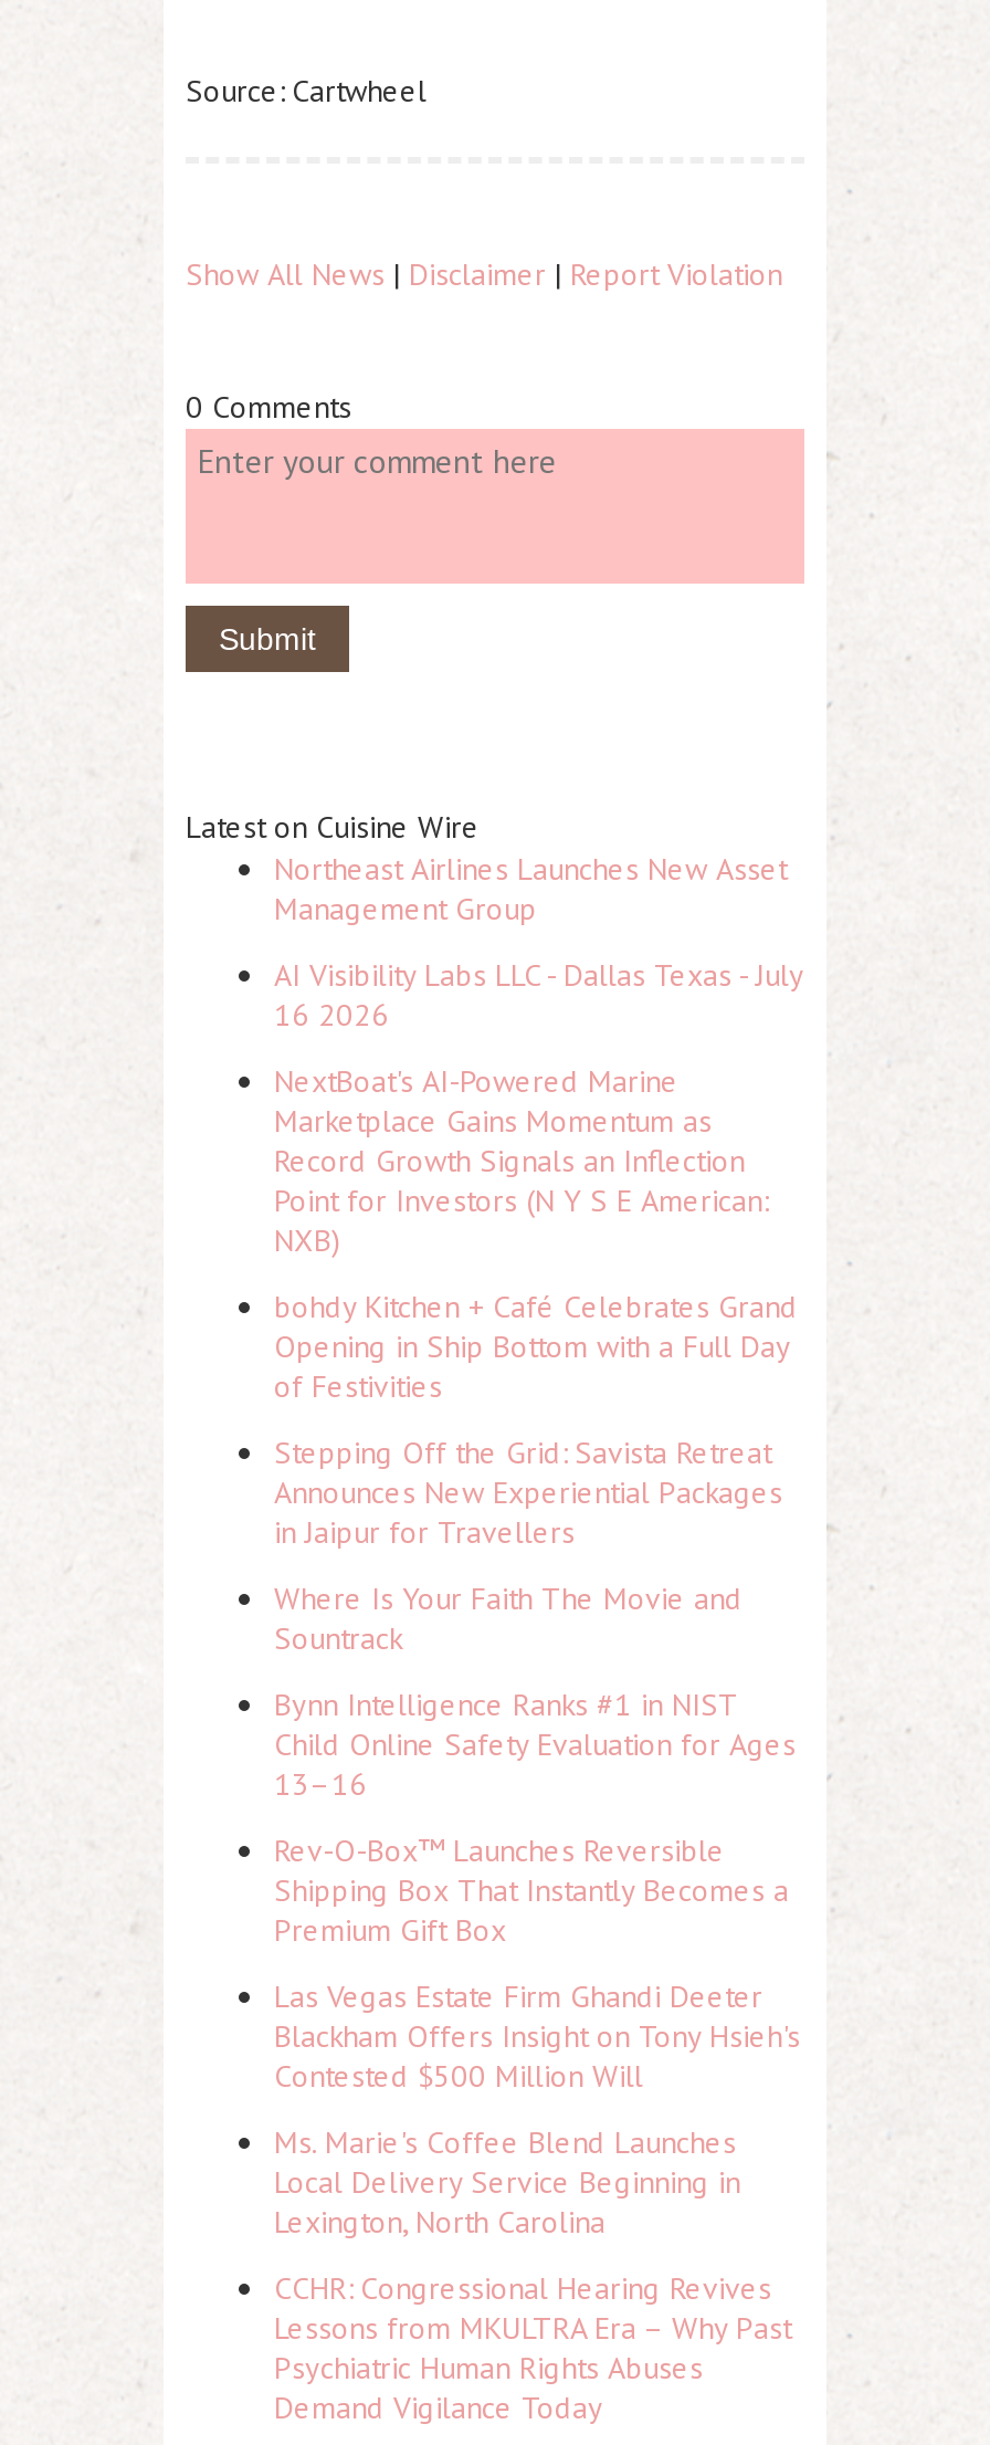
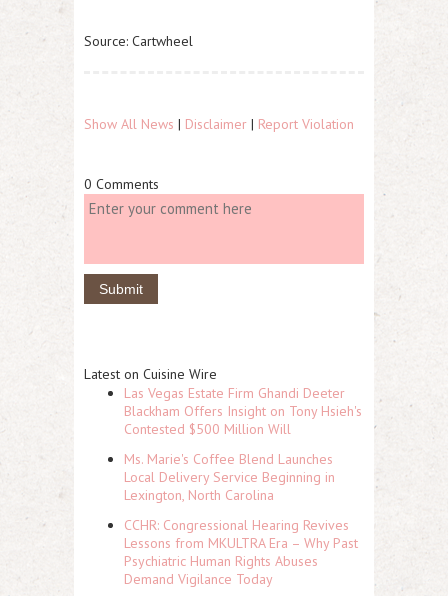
[274,849,802,1950] Northeast Airlines Launches New Asset | Management Group | AI Visibility Labs LLC - Dallas Texas - July | 16 2026 | NextBoat's AI-Powered Marine | Marketplace Gains Momentum as | Record Growth Signals an Inflection | Point for Investors (N Y S E American: | NXB) | bohdy Kitchen + Café Celebrates Grand | Opening in Ship Bottom with a Full Day | of Festivities | Stepping Off the Grid: Savista Retreat | Announces New Experiential Packages | in Jaipur for Travellers | Where Is Your Faith The Movie and | Sountrack | Bynn Intelligence Ranks #1 in NIST | Child Online Safety Evaluation for Ages | 13–16 | Rev-O-Box™ Launches Reversible | Shipping Box That Instantly Becomes a | Premium Gift Box -> none

